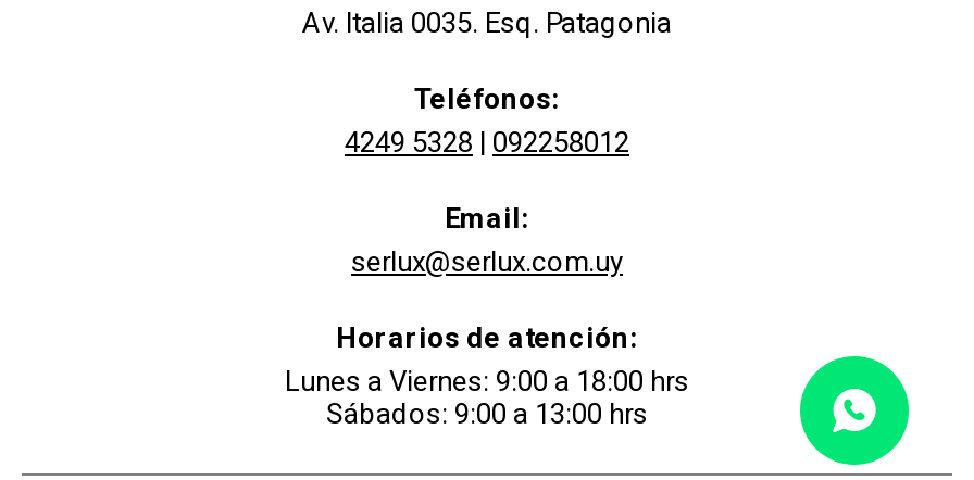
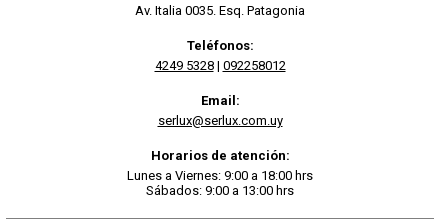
[798,354,911,467] [image] -> none

